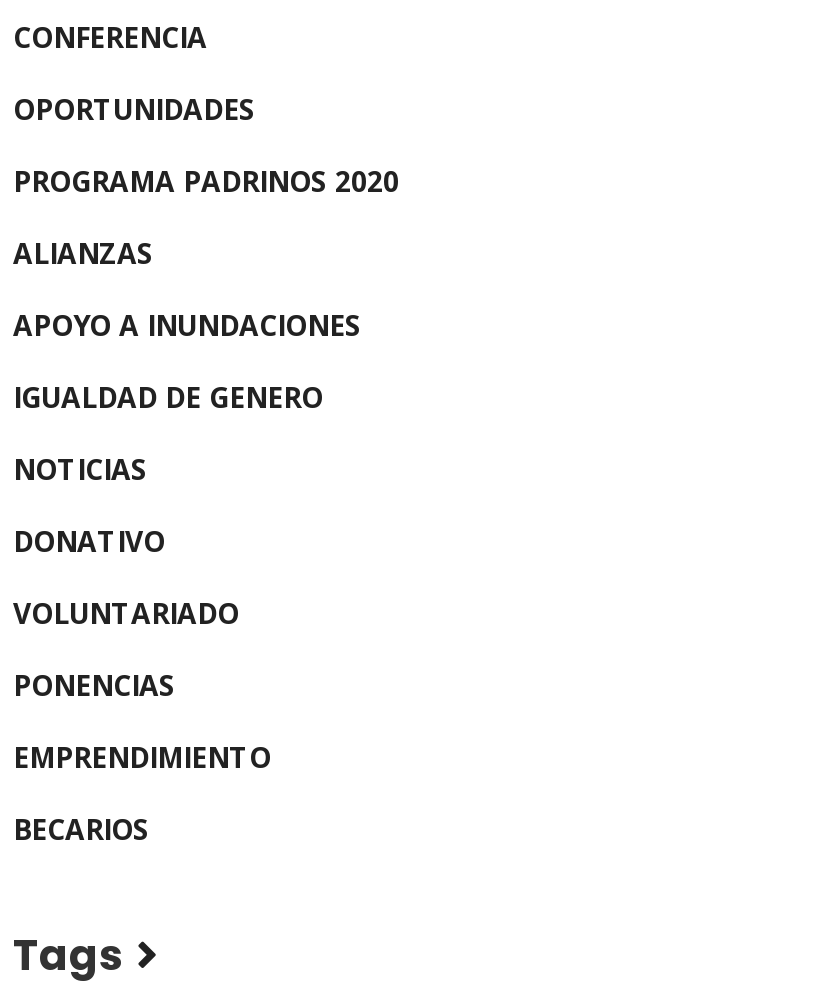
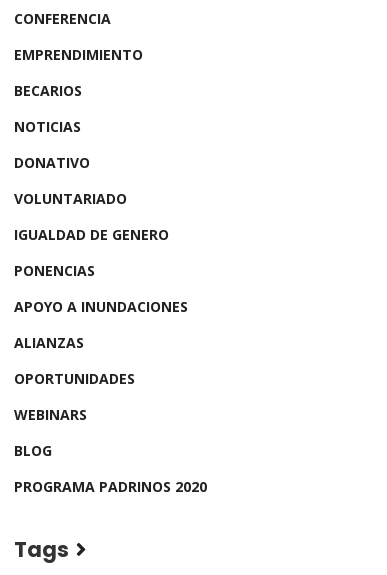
moved [13,90,361,344] -> [14,297,188,388]: APOYO A INUNDACIONES | ALIANZAS | OPORTUNIDADES
moved [13,162,399,200] -> [14,477,207,496]: PROGRAMA PADRINOS 2020
moved [13,378,323,416] -> [14,225,169,244]: IGUALDAD DE GENERO
moved [13,450,239,632] -> [14,117,127,208]: NOTICIAS | DONATIVO | VOLUNTARIADO
moved [13,666,175,704] -> [14,261,95,280]: PONENCIAS
none -> [14,405,87,460] WEBINARS | BLOG
moved [13,738,271,848] -> [14,45,143,100]: EMPRENDIMIENTO | BECARIOS

